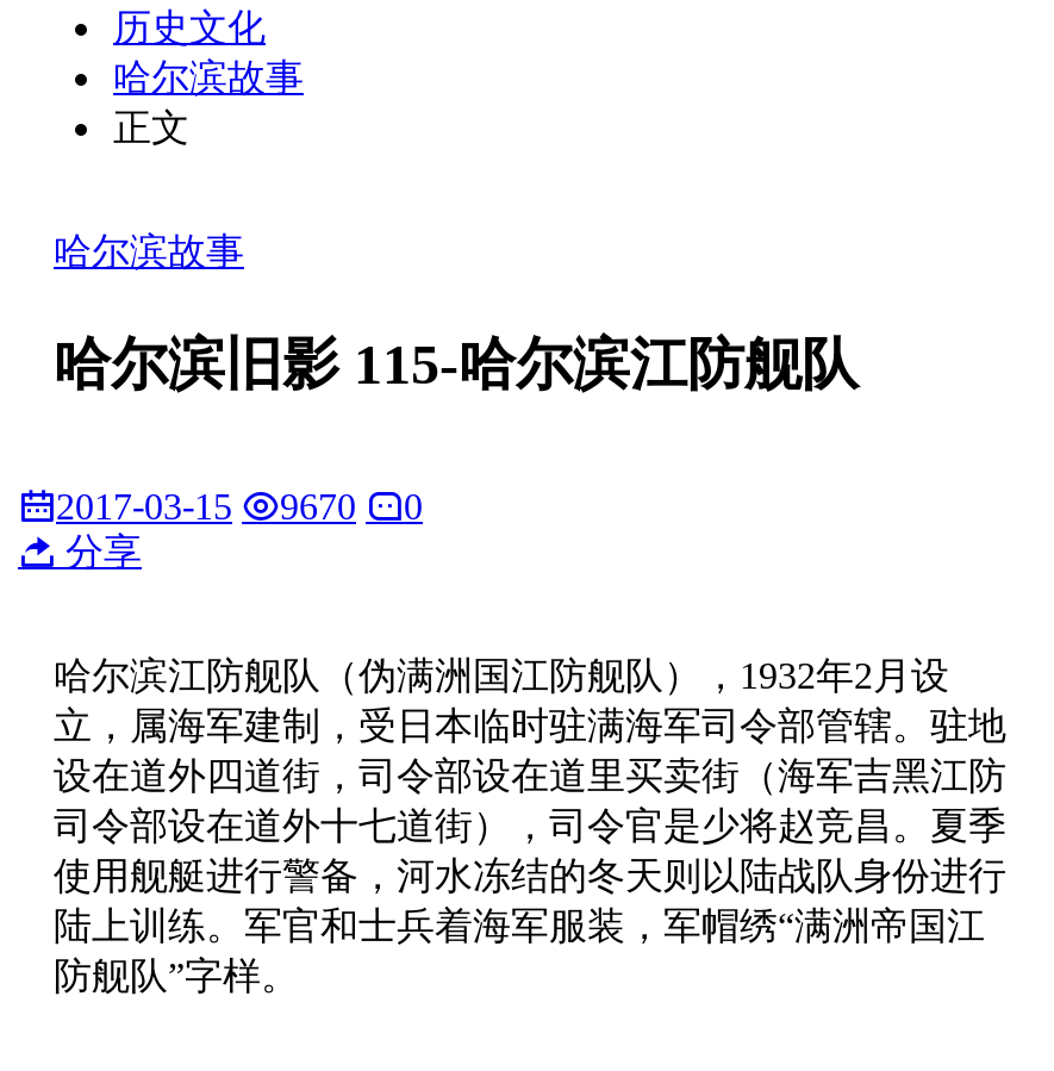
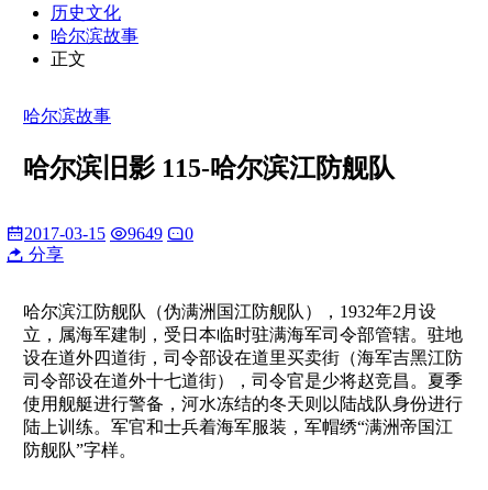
[280,486,356,526] 9670 -> [127,224,163,243] 9649

